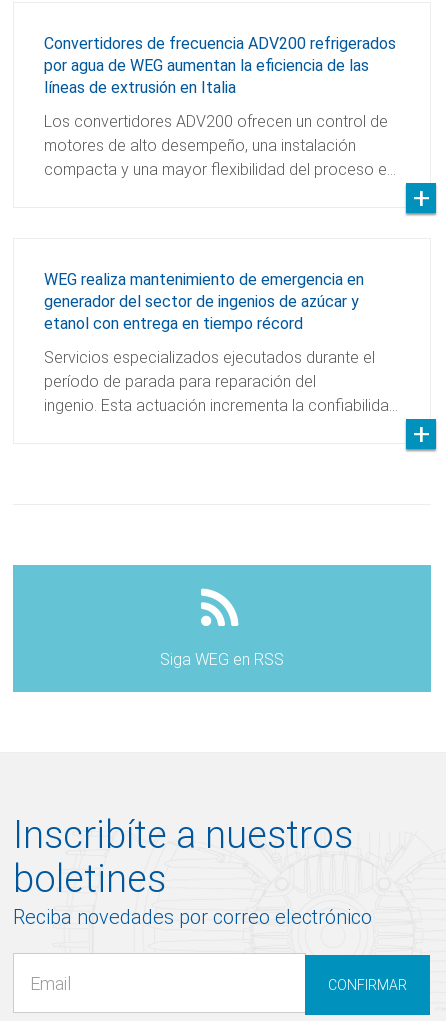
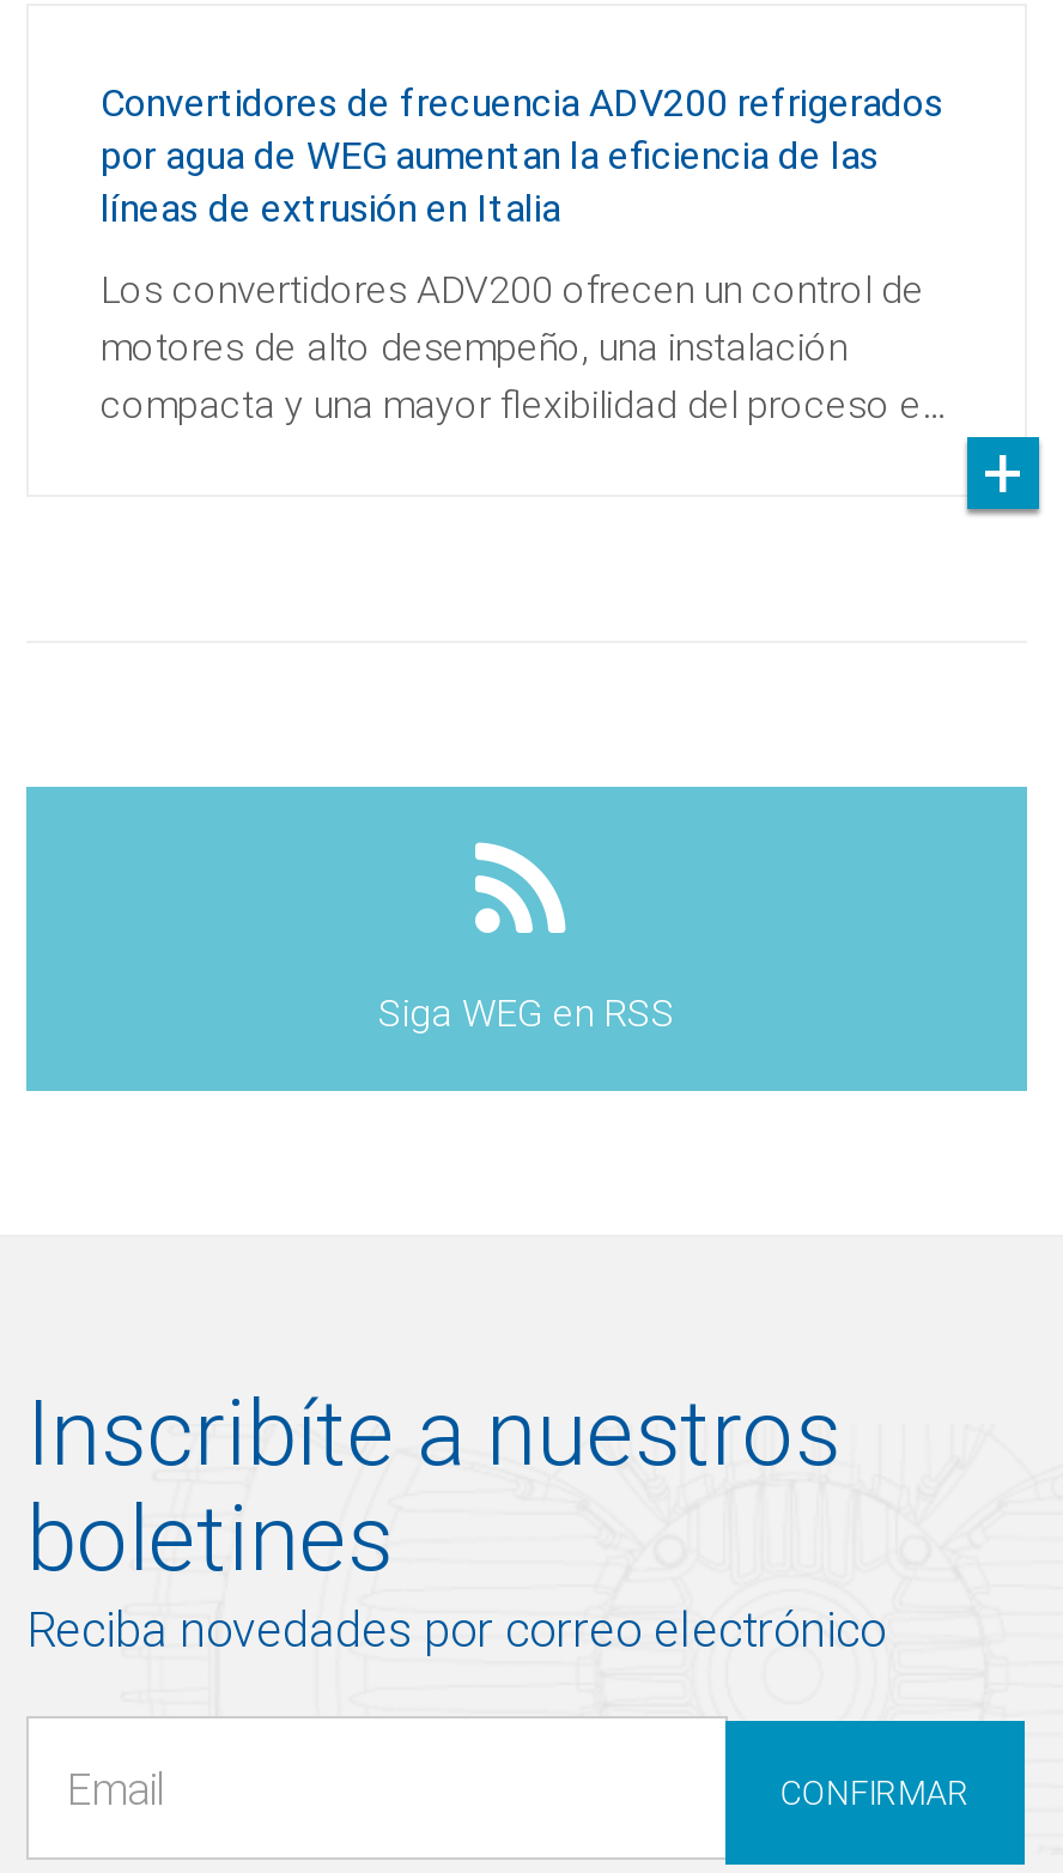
[44,270,398,415] WEG realiza mantenimiento de emergencia en | generador del sector de ingenios de azúcar y | etanol con entrega en tiempo récord | Servicios especializados ejecutados durante el | período de parada para reparación del | ingenio. Esta actuación incrementa la confiabilida… -> none

